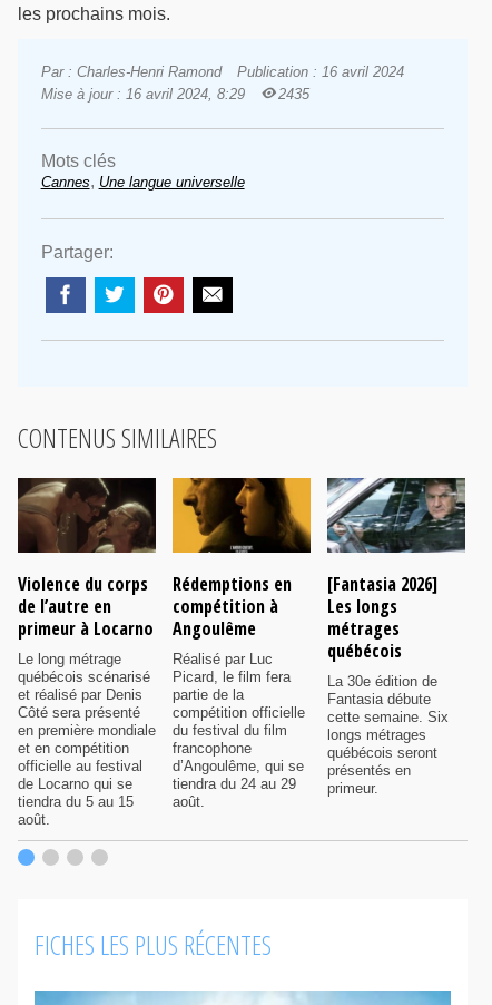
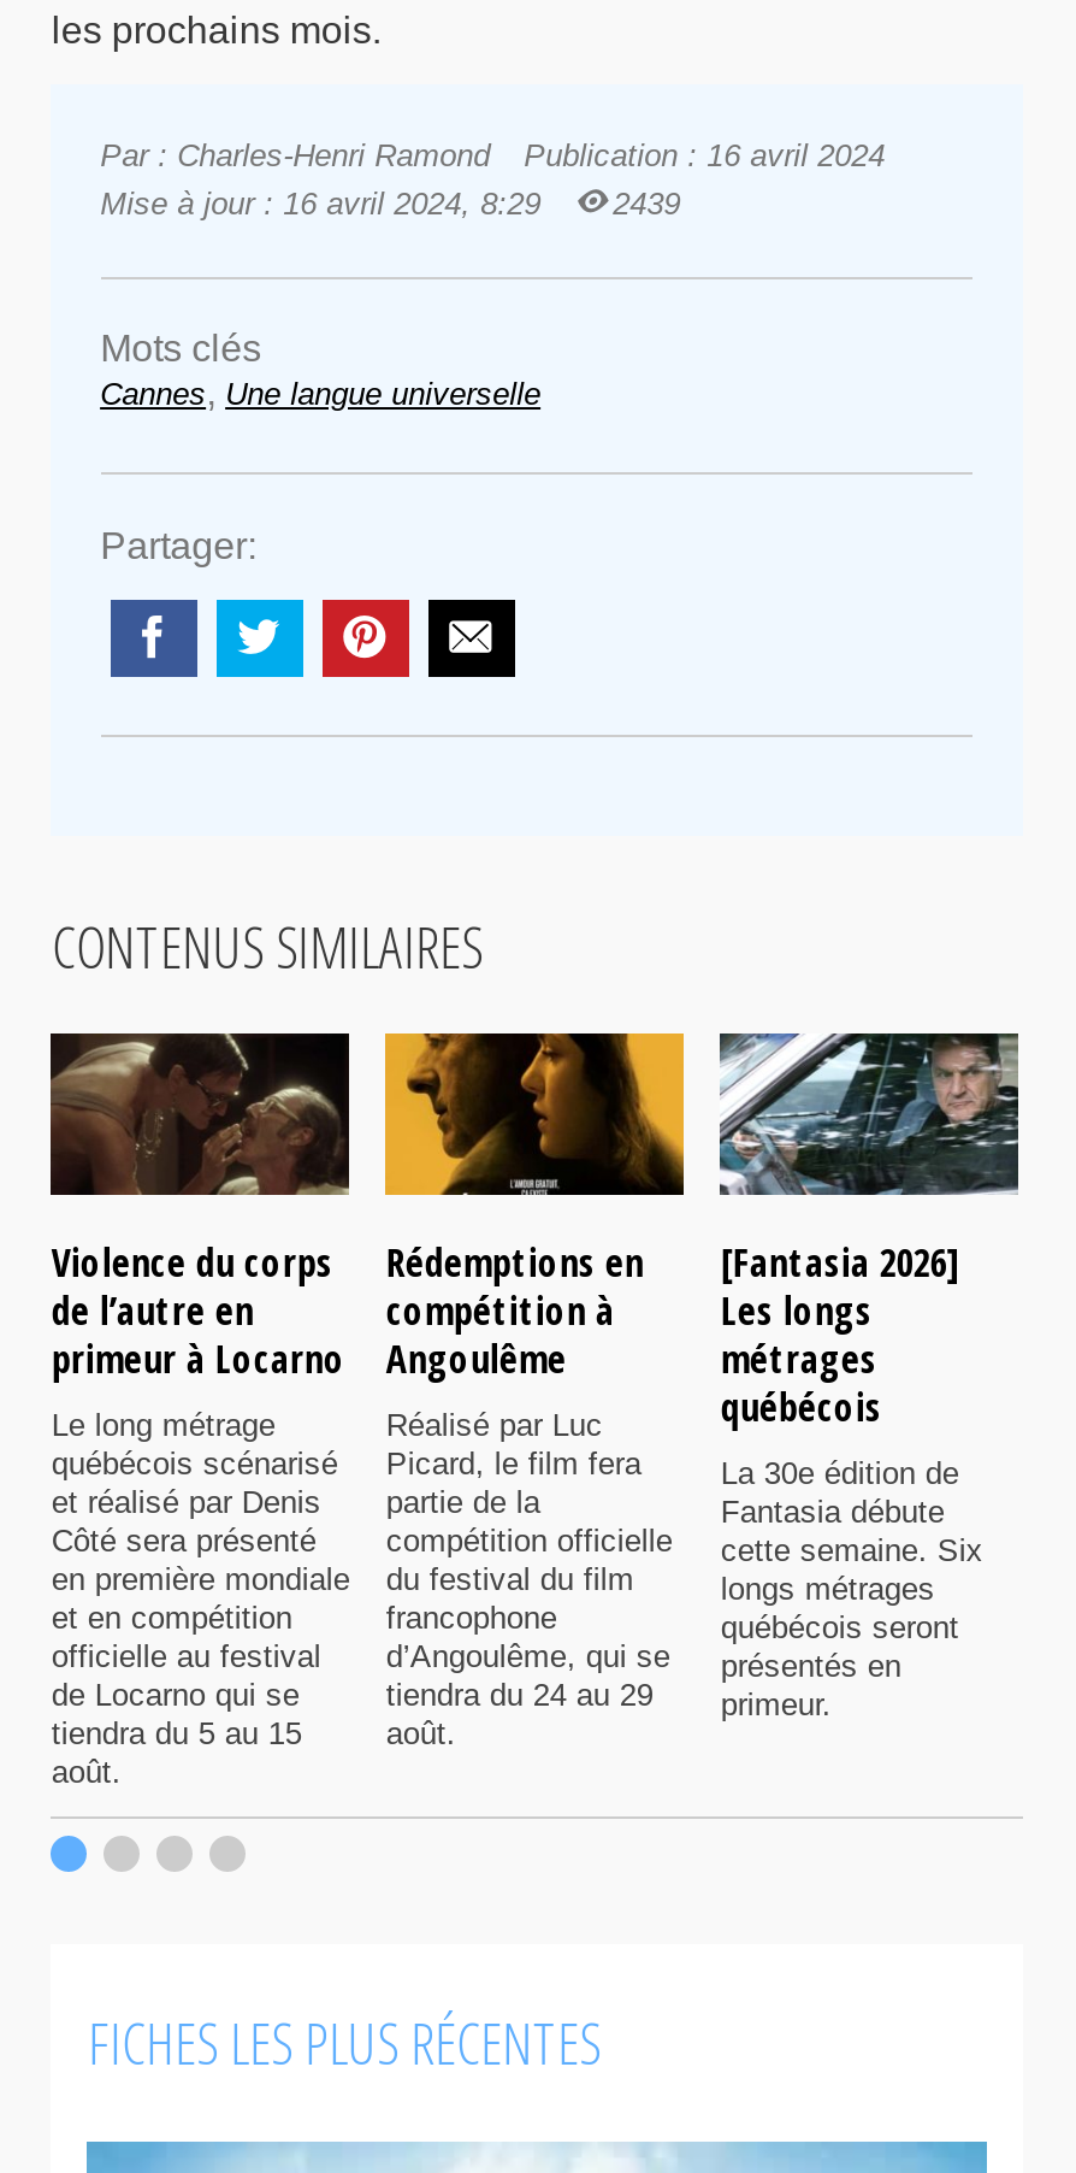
[41,86,309,103] Mise à jour : 16 avril 2024, 8:29 2435 -> [100,186,680,222] Mise à jour : 16 avril 2024, 8:29 2439

